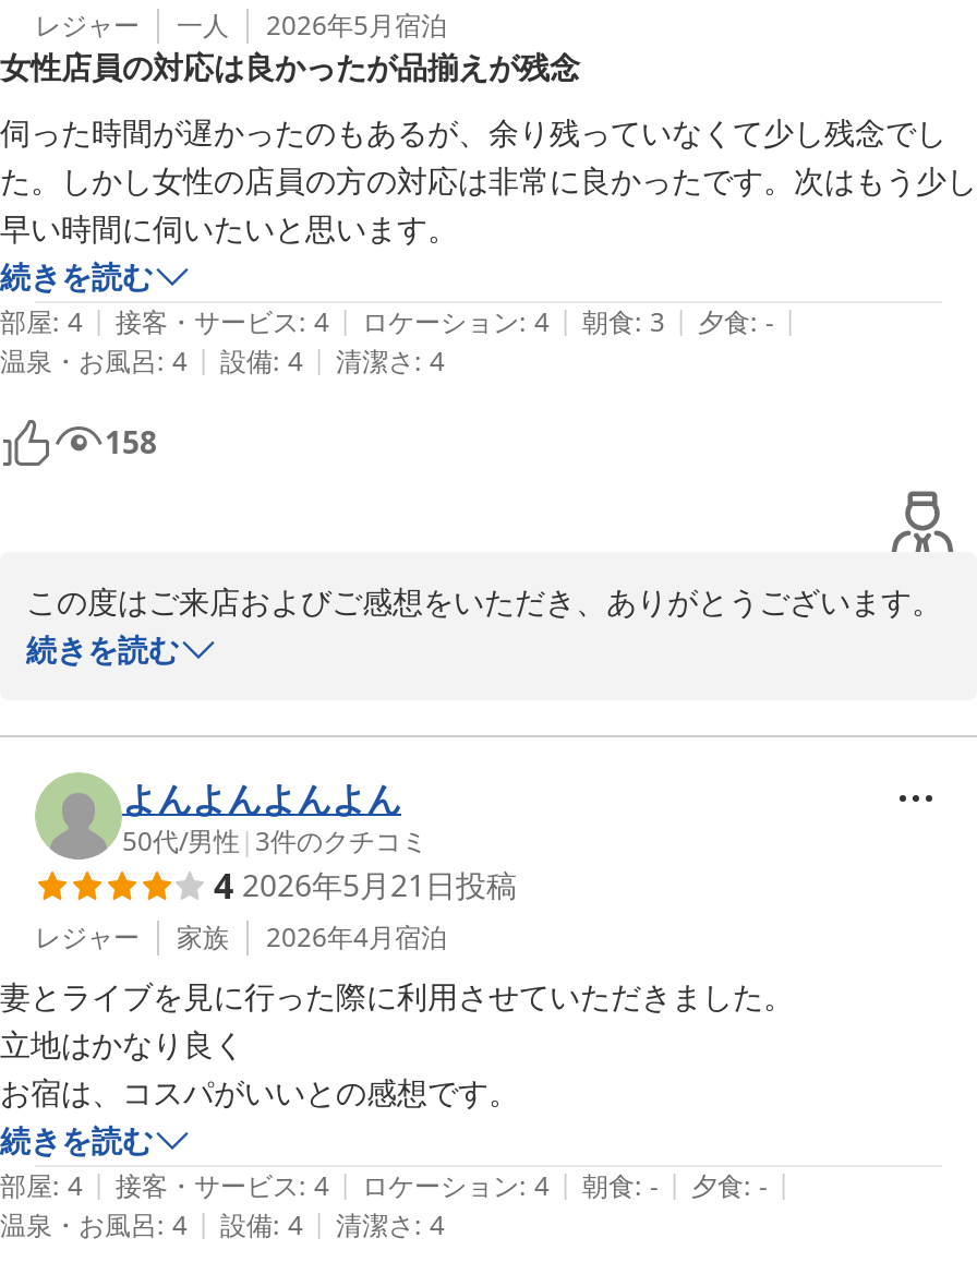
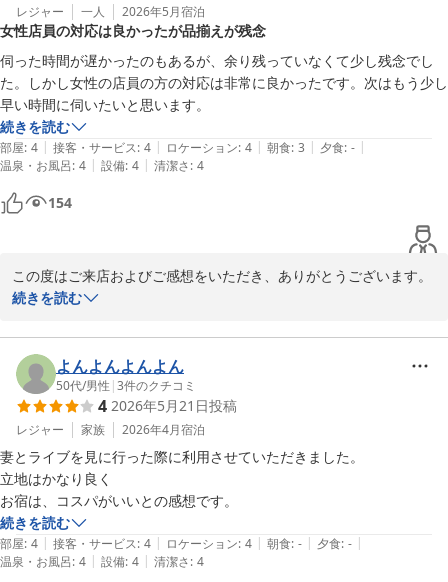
[105,421,157,462] 158 -> [48,193,72,212] 154

